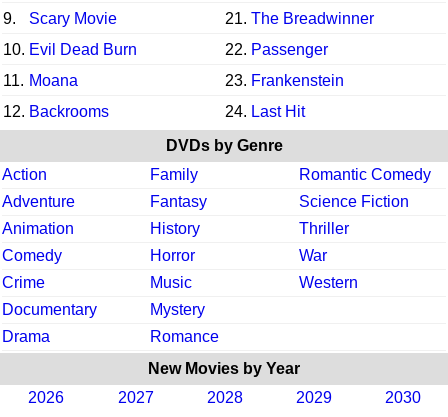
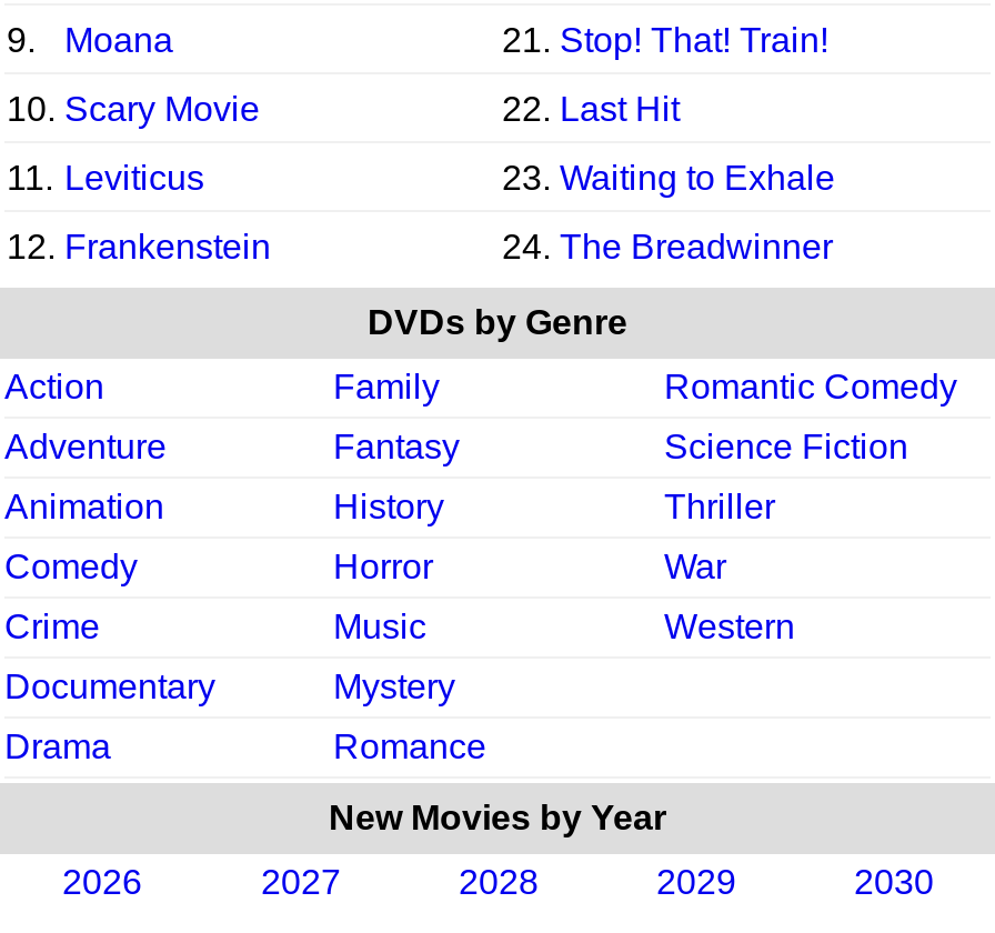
[29,10,374,27] Scary Movie | 21. The Breadwinner -> [64,21,828,59] Moana | 21. Stop! That! Train!
[3,41,328,58] 10. Evil Dead Burn | 22. Passenger -> [7,90,680,128] 10. Scary Movie | 22. Last Hit
[3,72,344,89] 11. Moana | 23. Frankenstein -> [7,159,835,196] 11. Leviticus | 23. Waiting to Exhale
[3,103,305,120] 12. Backrooms | 24. Last Hit -> [7,227,833,265] 12. Frankenstein | 24. The Breadwinner

